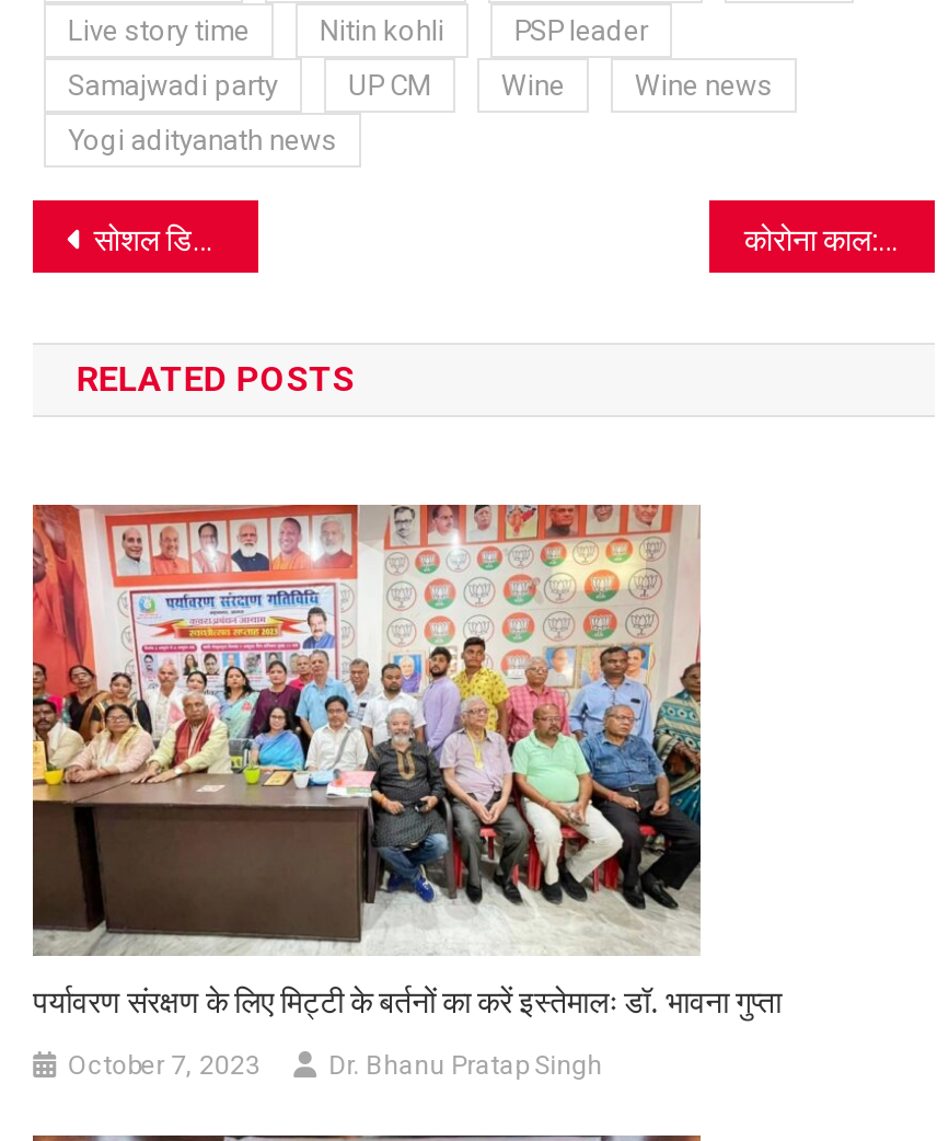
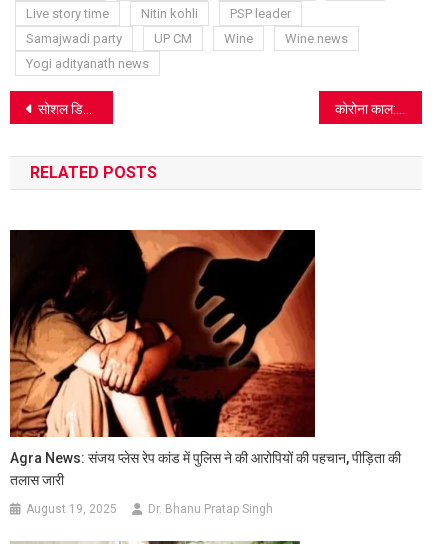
[31,504,782,1019] [image] | पर्यावरण संरक्षण के लिए मिट्टी के बर्तनों का करें इस्तेमालः डॉ. भावना गुप्ता -> [9,229,401,488] [image] | Agra News: संजय प्लेस रेप कांड में पुलिस ने की आरोपियों की पहचान, पीड़िता की | तलास जारी
[68,1049,261,1080] October 7, 2023 -> [26,502,117,516] August 19, 2025

